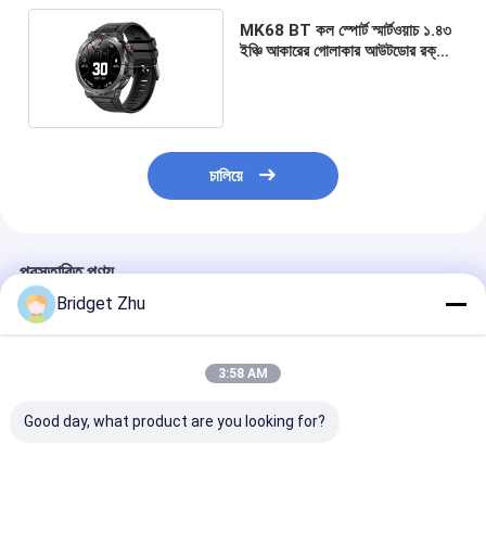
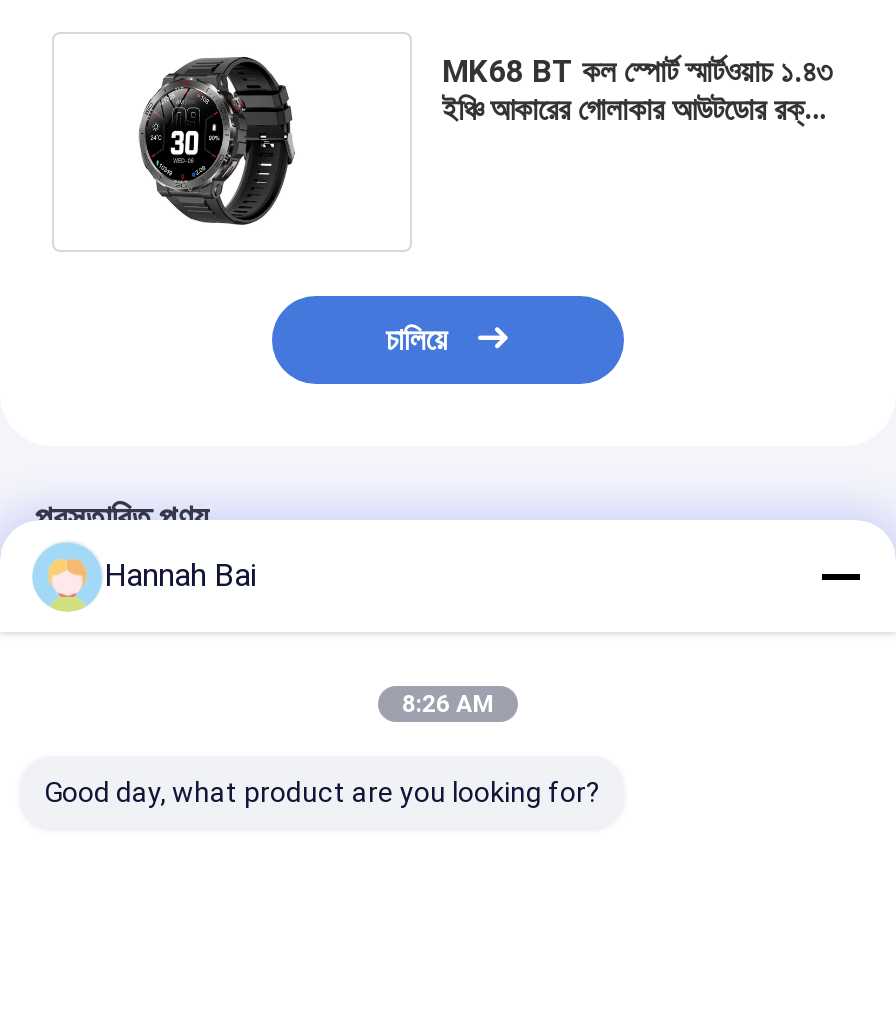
[56,293,145,314] Bridget Zhu -> [104,556,256,594] Hannah Bai
[218,366,268,381] 3:58 AM -> [402,690,494,718] 8:26 AM

